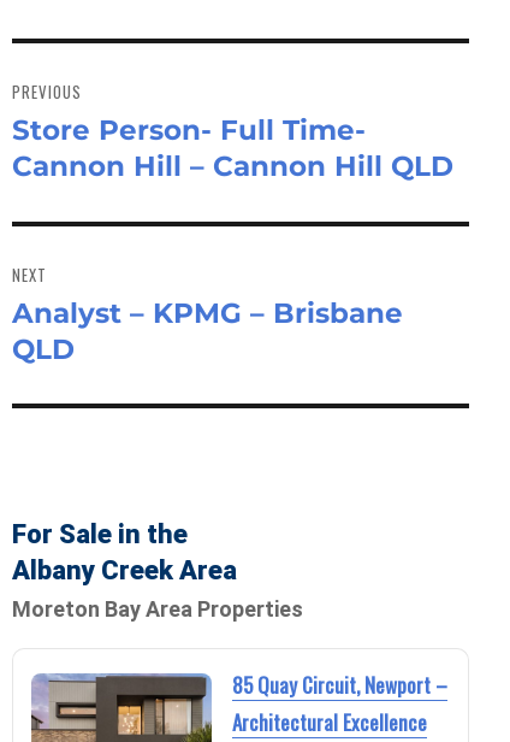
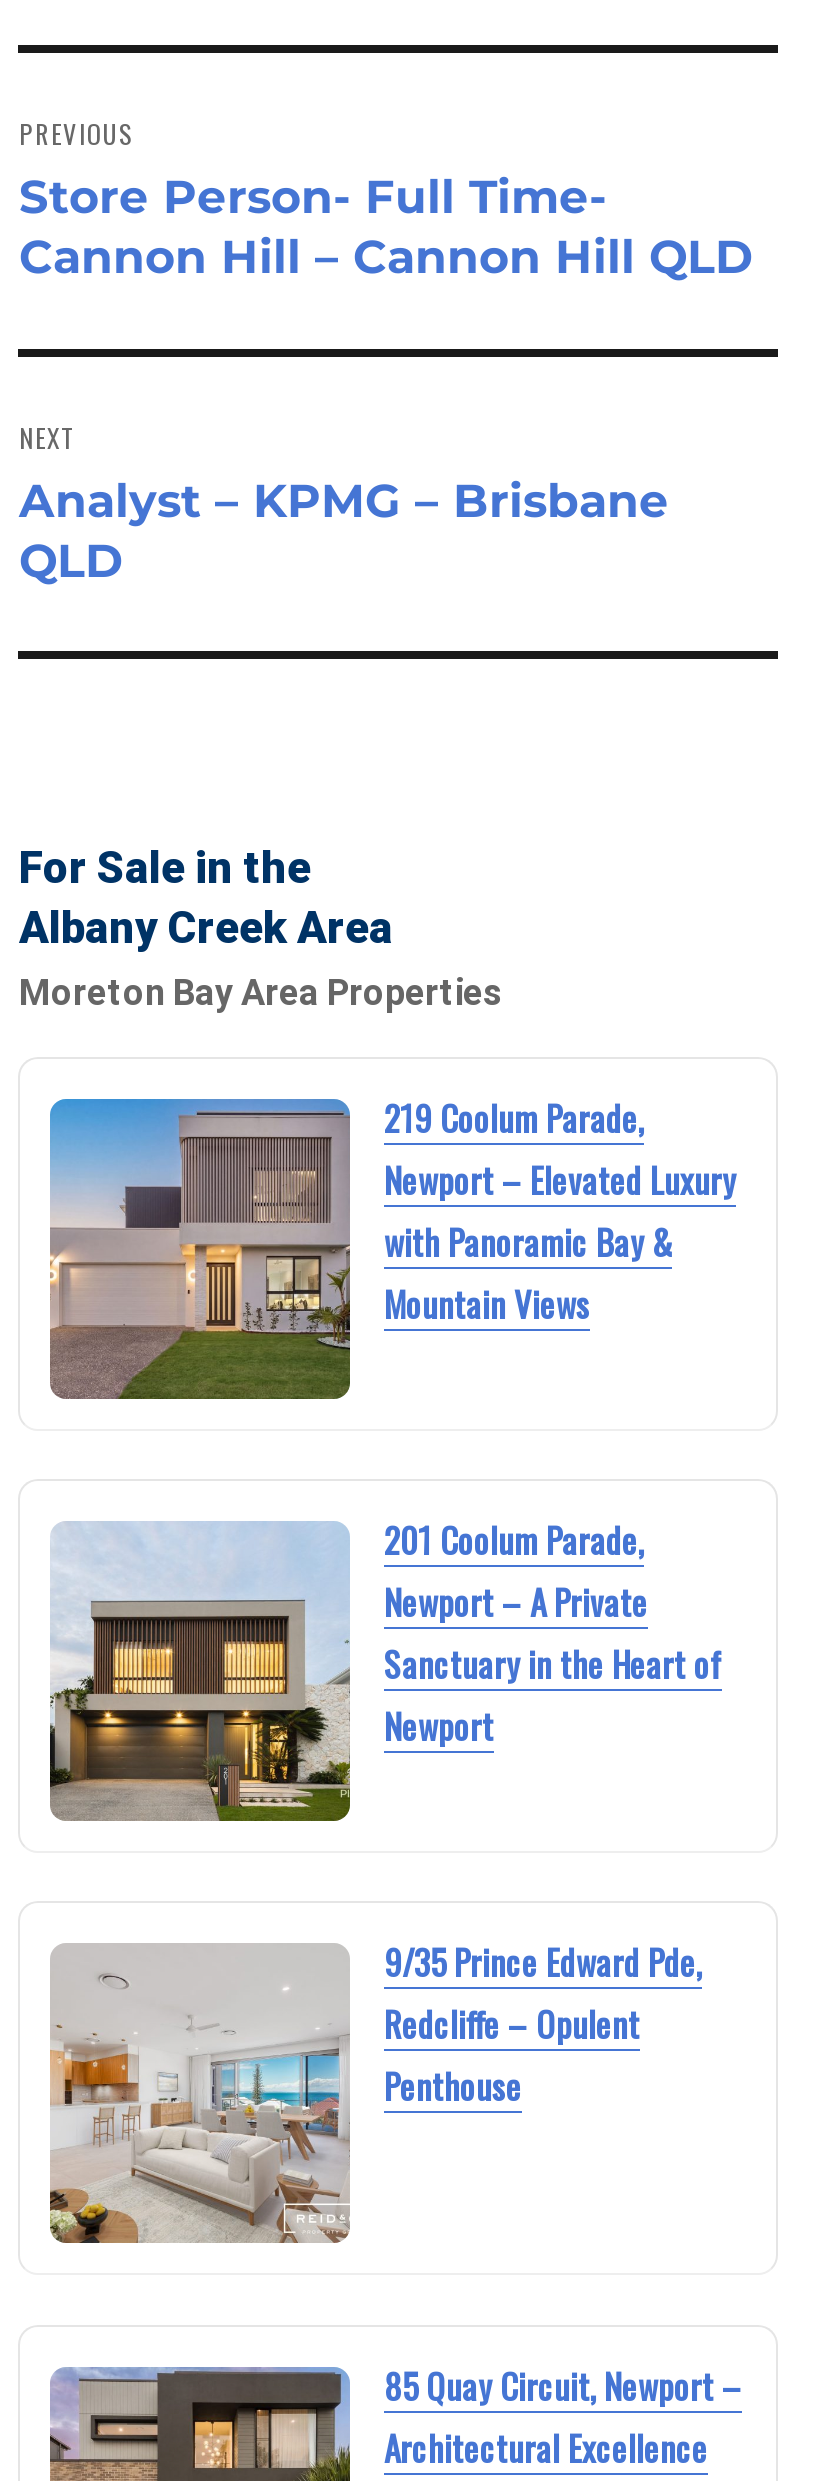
none -> [48,1093,736,1401] [image] | 219 Coolum Parade, | Newport – Elevated Luxury | with Panoramic Bay & | Mountain Views
none -> [48,1515,722,1823] [image] | 201 Coolum Parade, | Newport – A Private | Sanctuary in the Heart of | Newport
none -> [48,1938,702,2245] [image] | 9/35 Prince Edward Pde, | Redcliffe – Opulent | Penthouse

